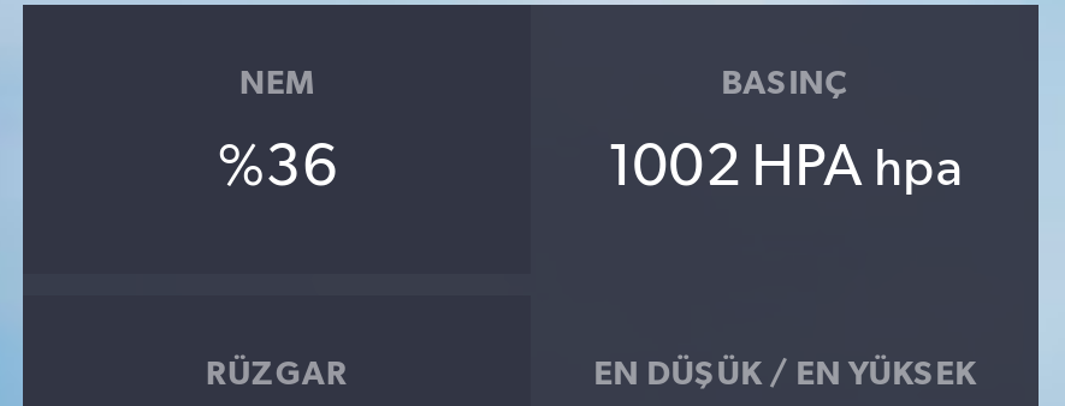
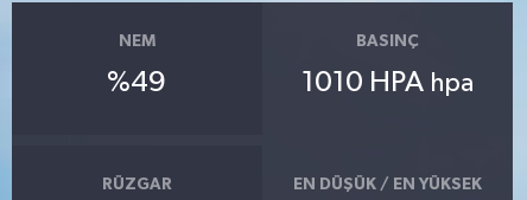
[218,138,336,196] %36 -> [107,68,167,97] %49
[607,138,963,196] 1002 HPA hpa -> [302,68,474,97] 1010 HPA hpa

